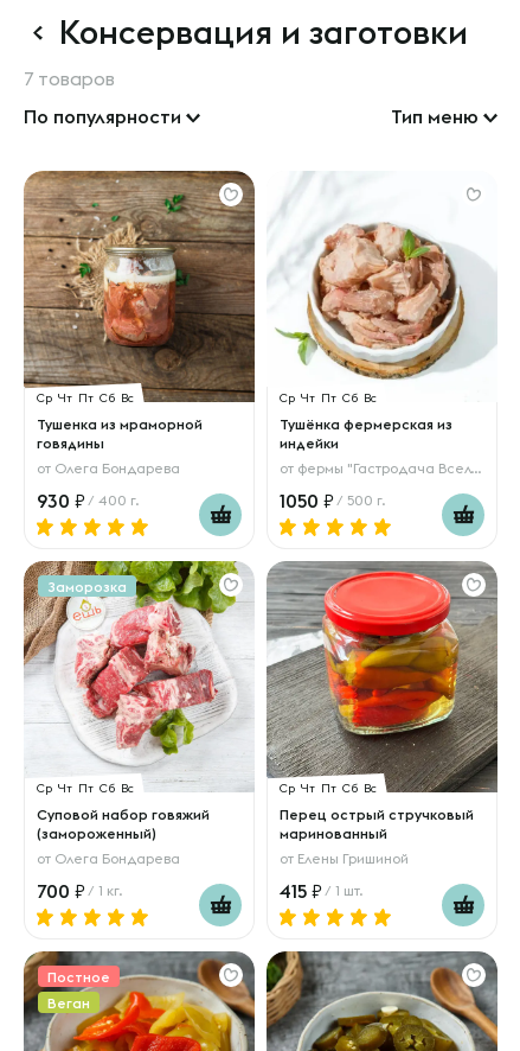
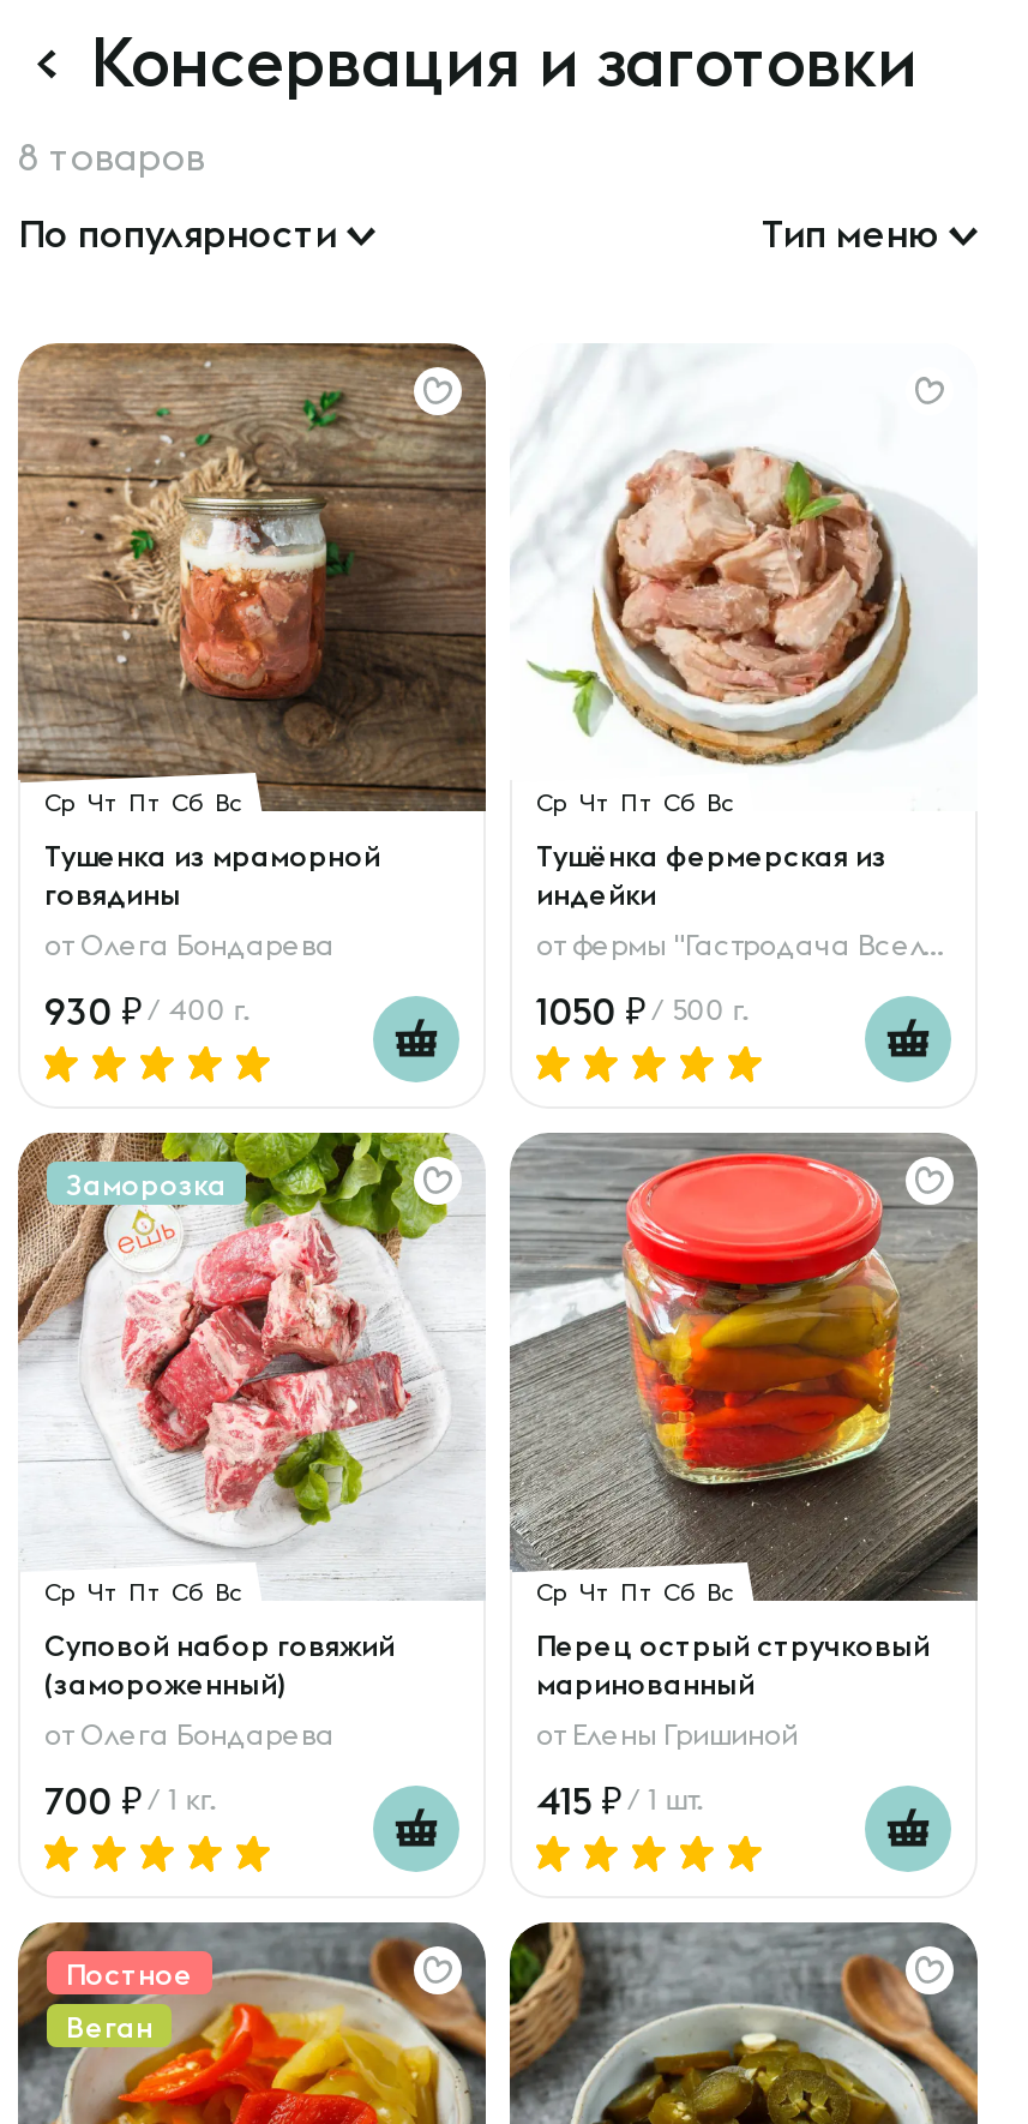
[24,68,115,89] 7 товаров -> [18,134,205,178] 8 товаров

